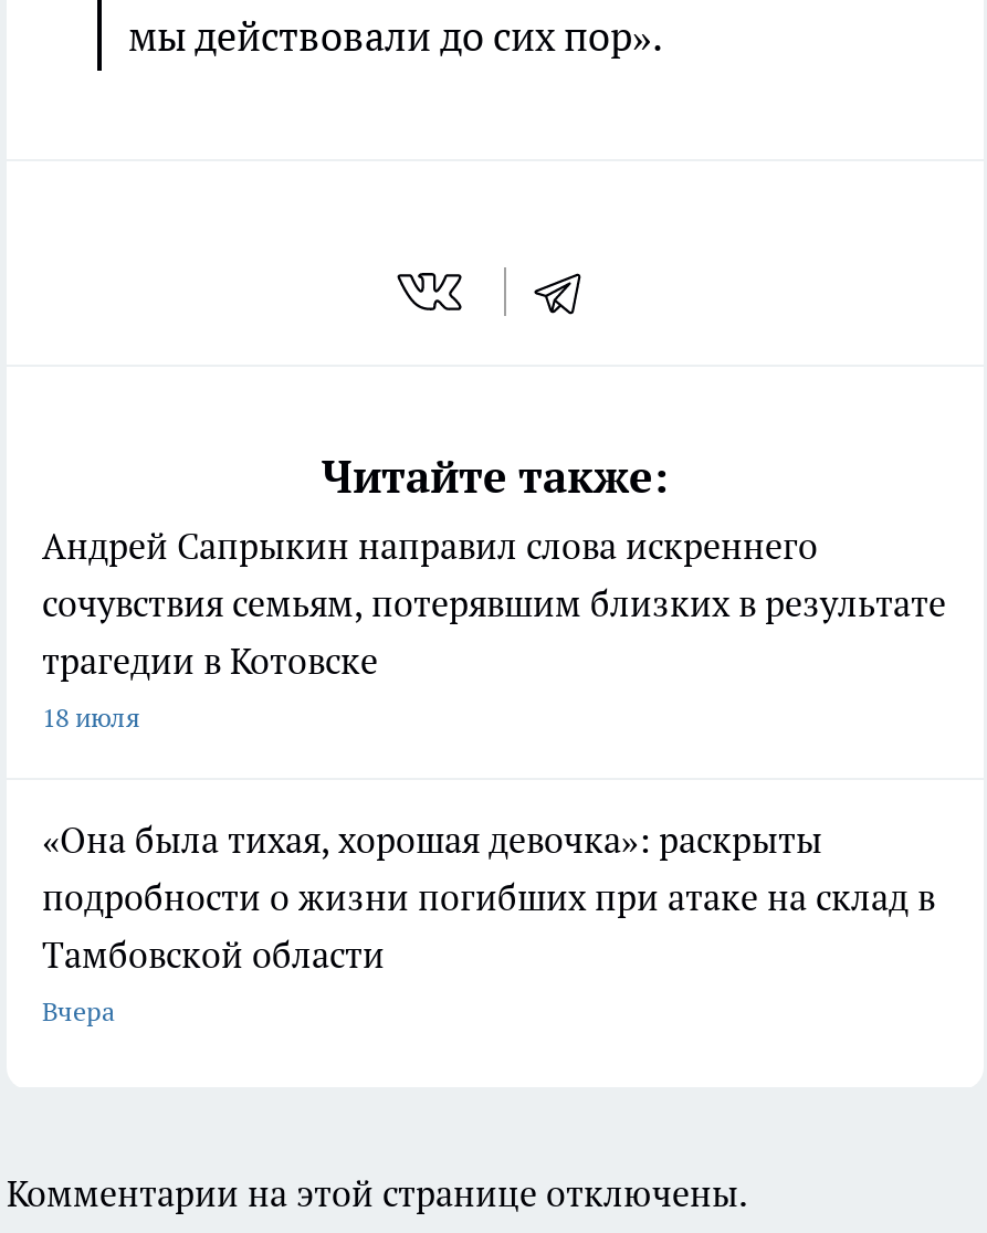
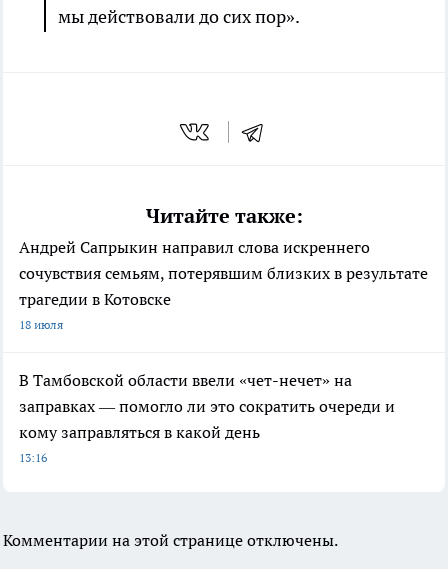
[42,817,935,1027] «Она была тихая, хорошая девочка»: раскрыты | подробности о жизни погибших при атаке на склад в | Тамбовской области | Вчера -> [19,370,395,465] В Тамбовской области ввели «чет-нечет» на | заправках — помогло ли это сократить очереди и | кому заправляться в какой день | 13:16

